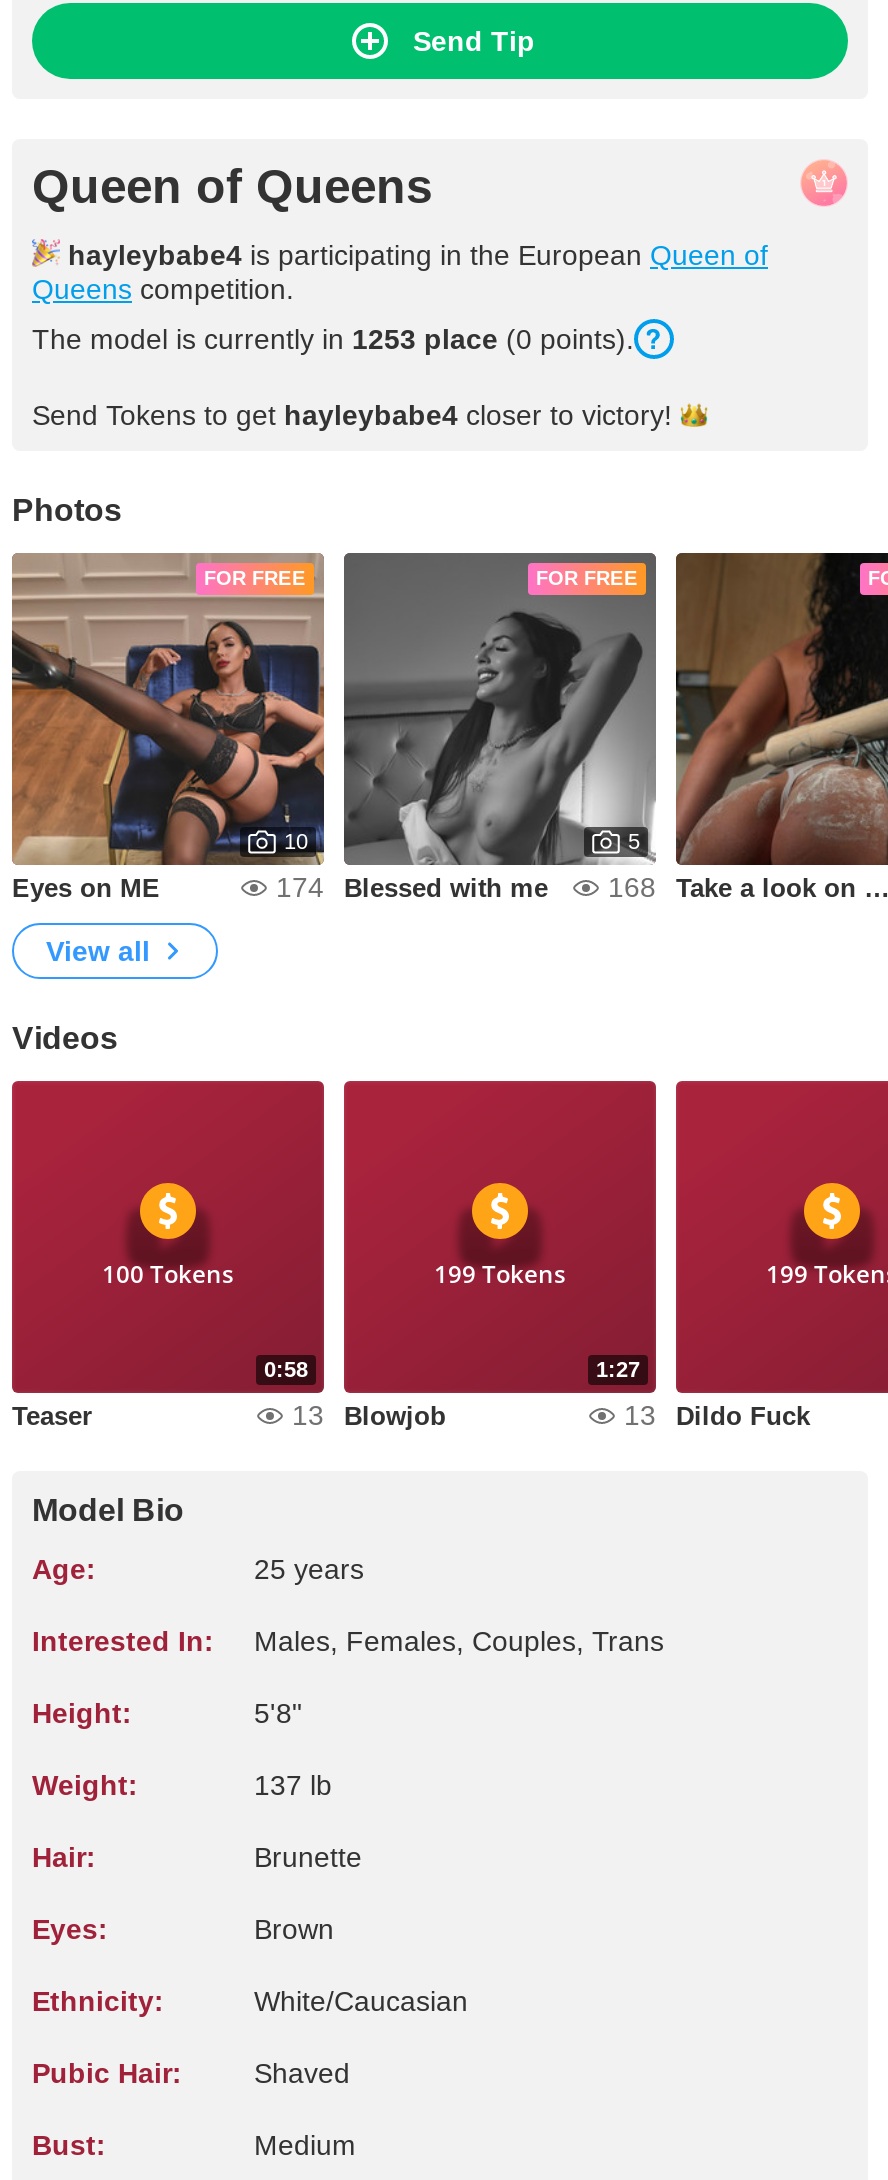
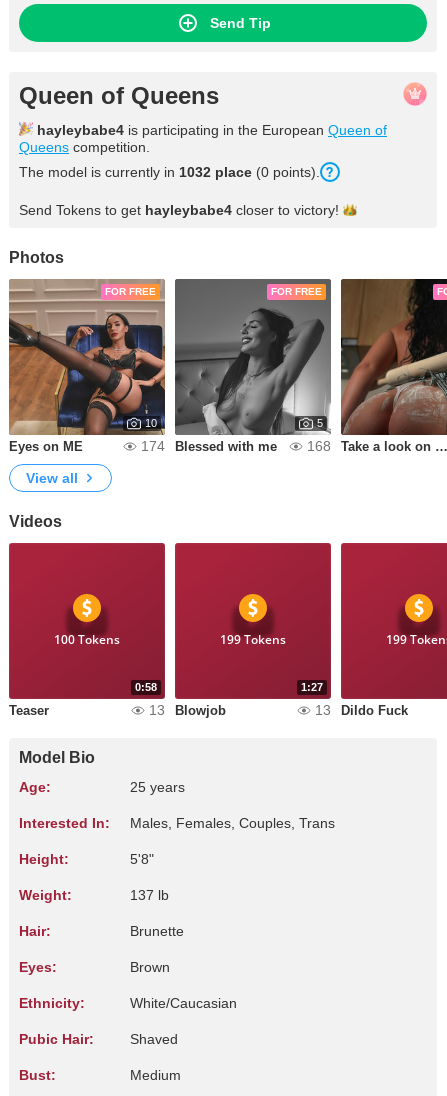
[32,323,634,355] The model is currently in 1253 place (0 points). -> [19,164,320,180] The model is currently in 1032 place (0 points).

